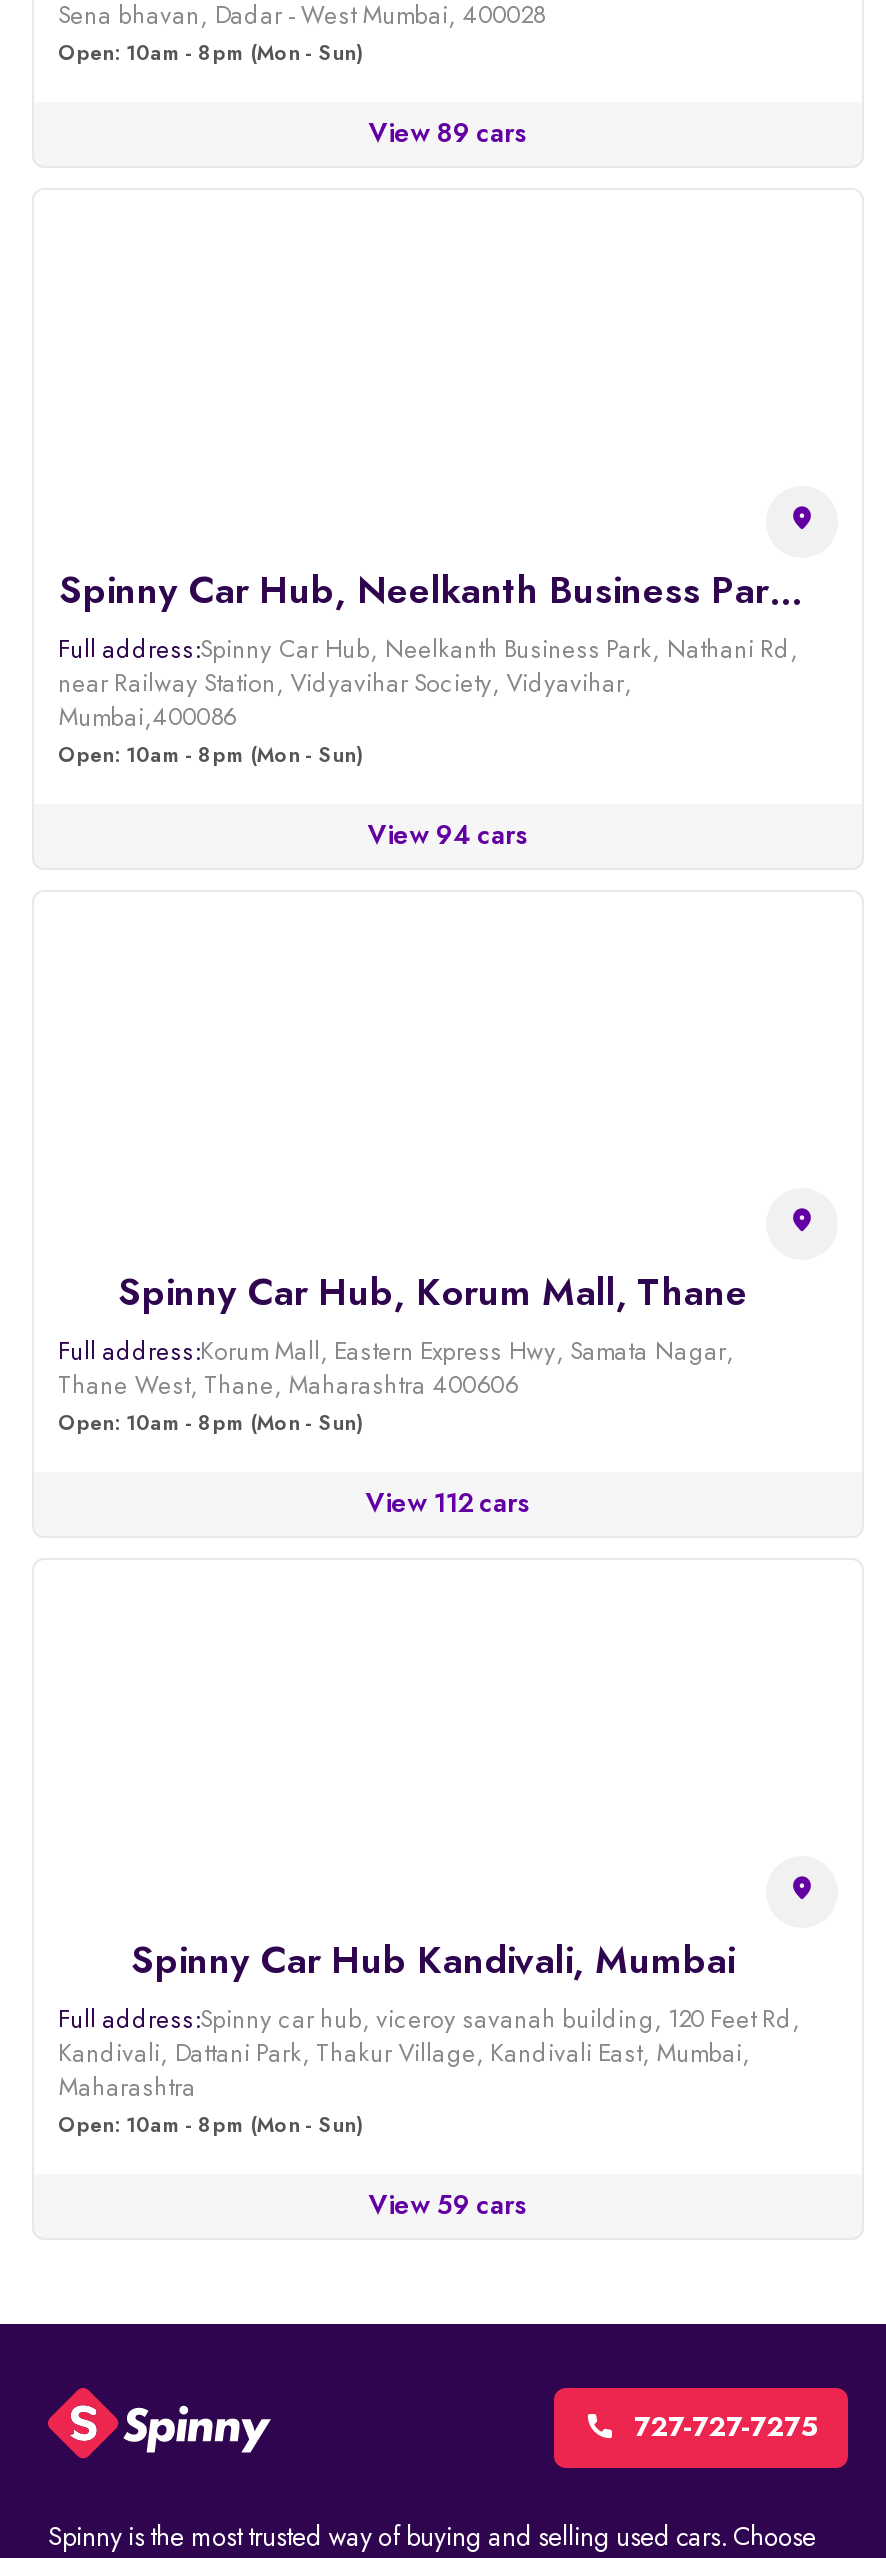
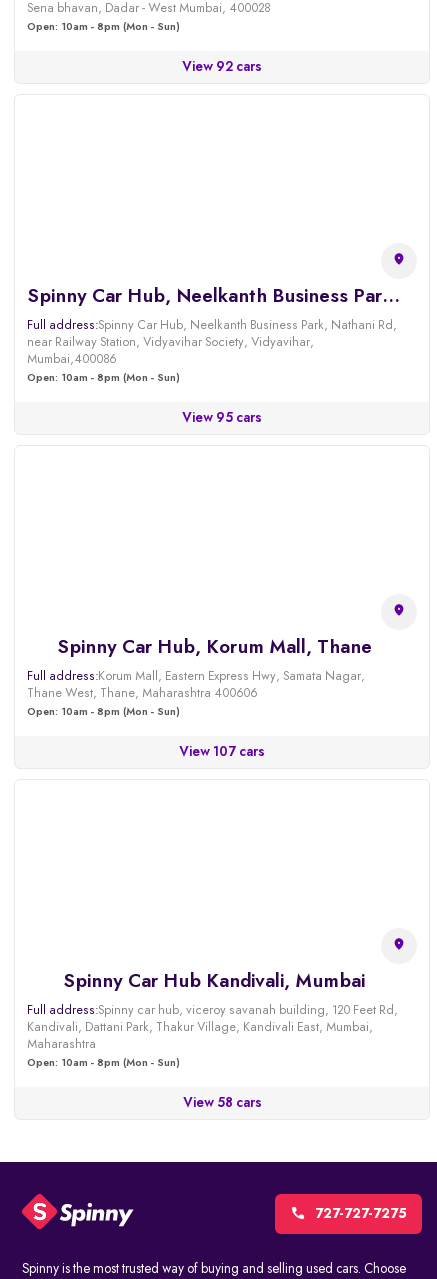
[368,120,528,148] View 89 cars -> [182,60,262,74] View 92 cars
[367,822,529,850] View 94 cars -> [182,411,262,425] View 95 cars
[365,1490,531,1518] View 112 cars -> [179,745,265,759] View 107 cars
[368,2192,528,2220] View 59 cars -> [182,1096,261,1110] View 58 cars

